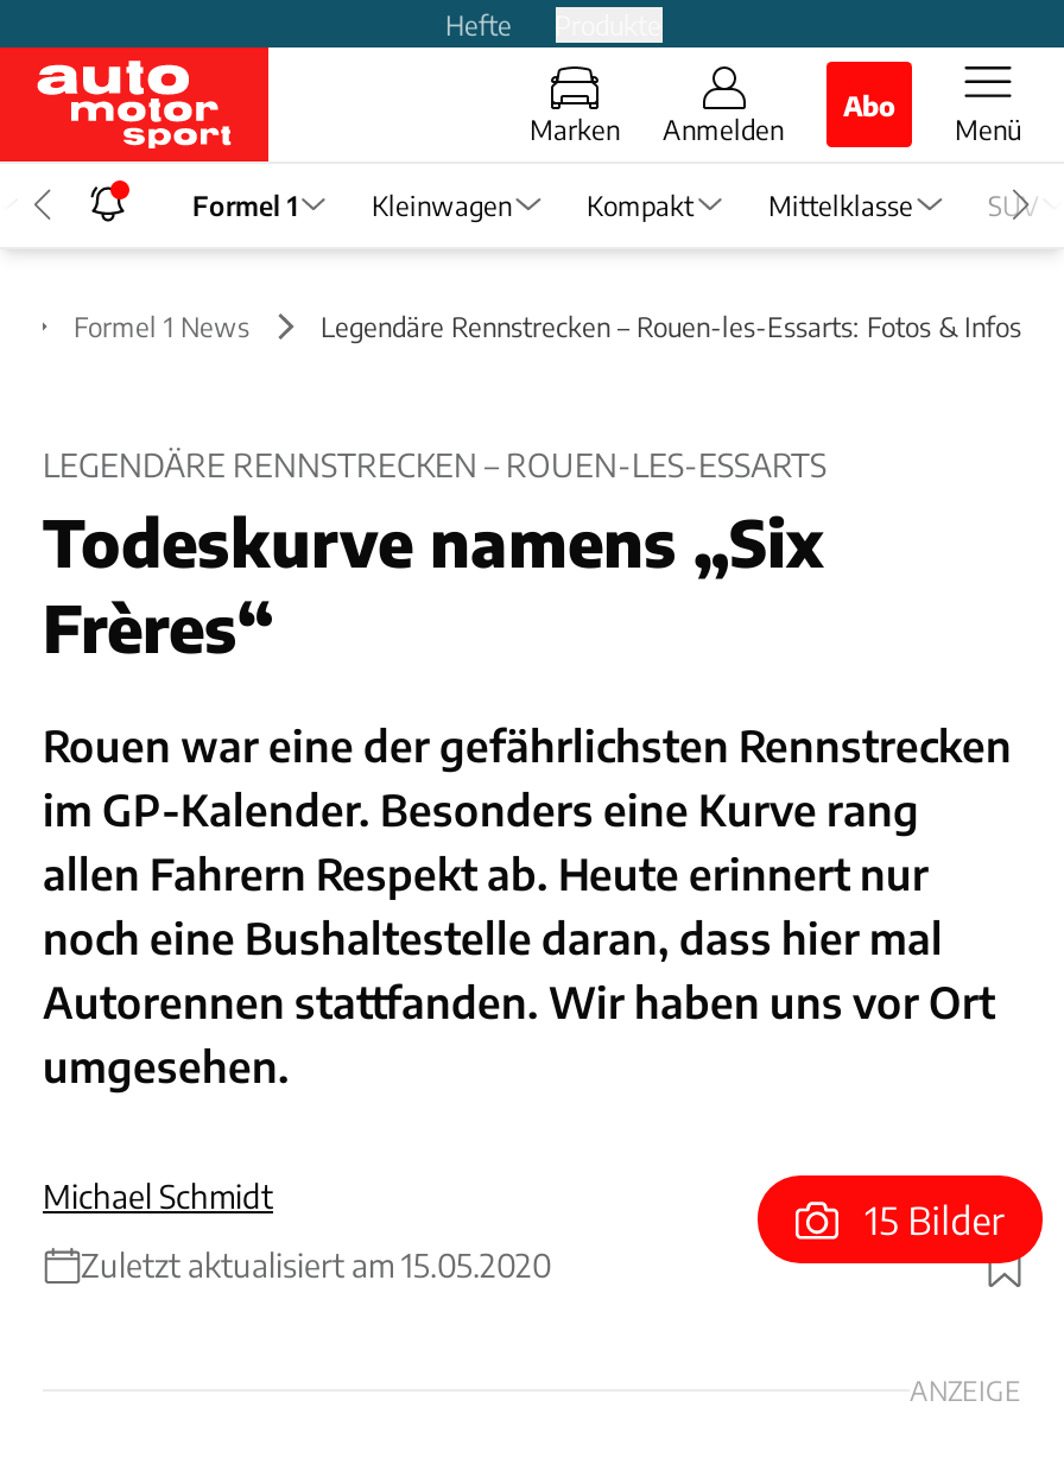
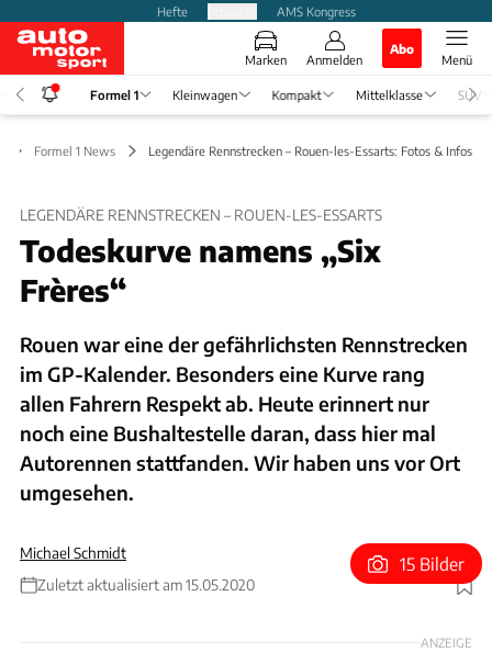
none -> [276,3,355,18] AMS Kongress

